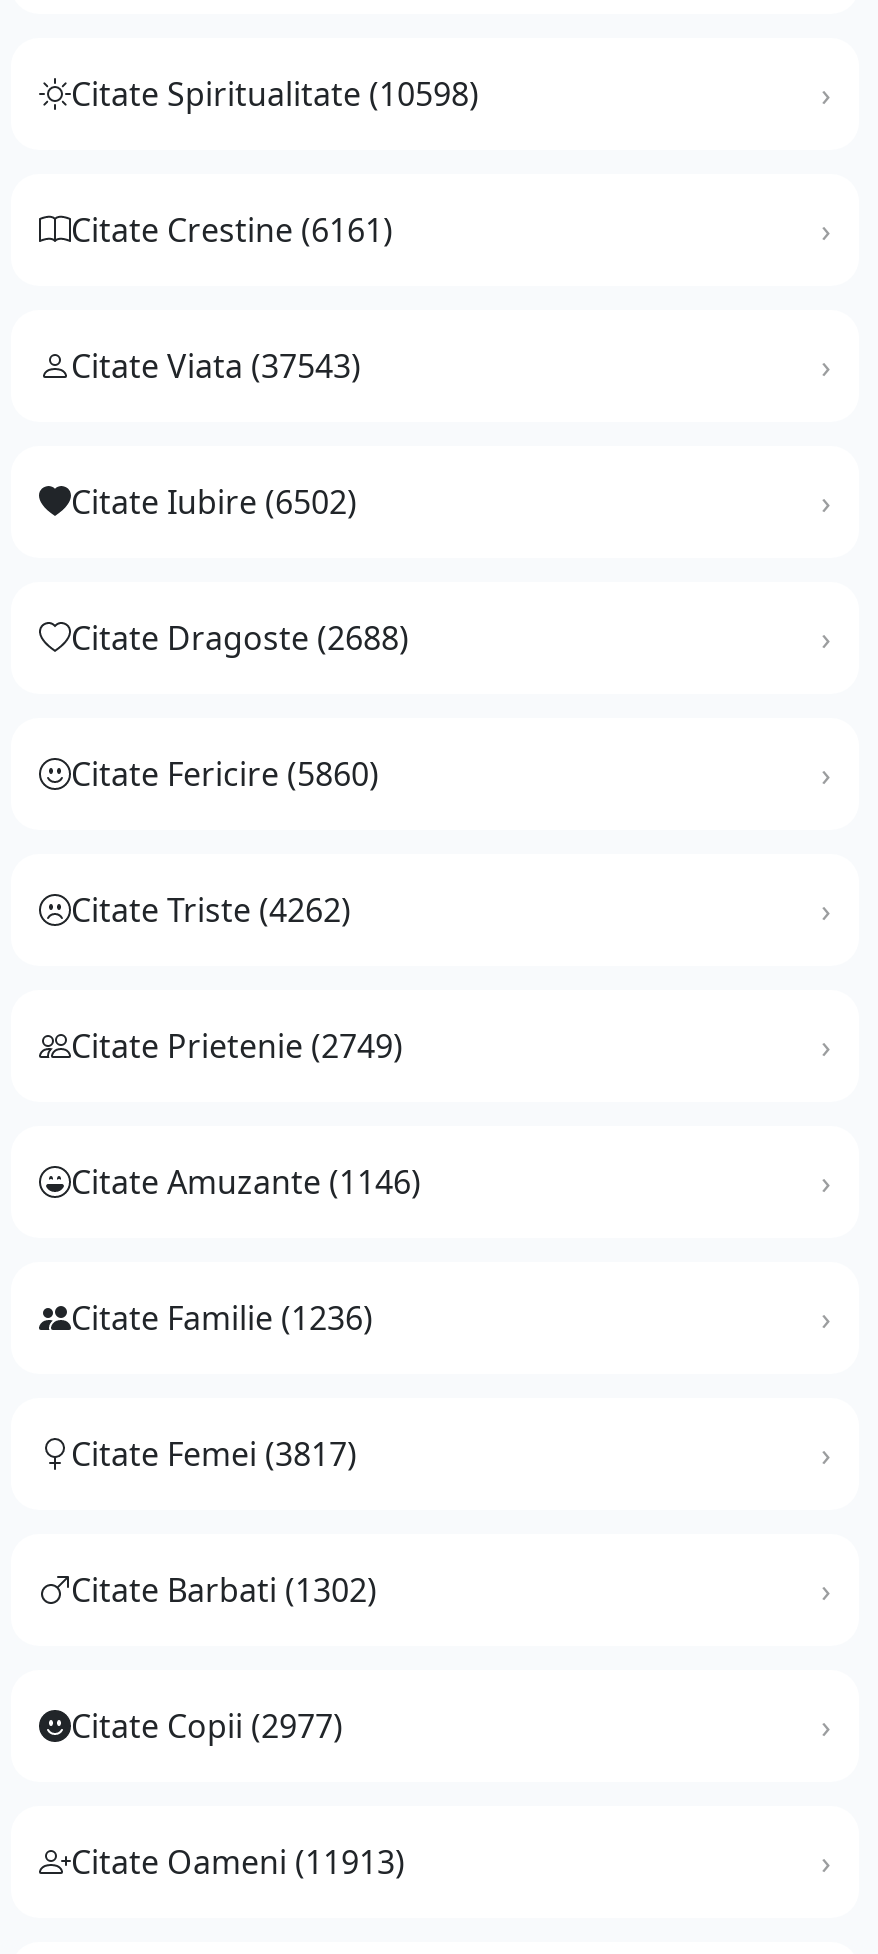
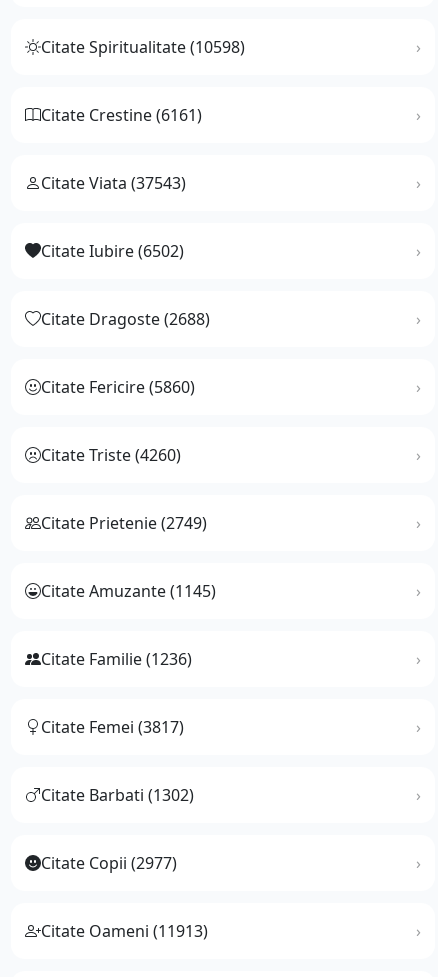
[71,887,351,931] Citate Triste (4262) -> [41,443,181,465] Citate Triste (4260)
[71,1159,421,1203] Citate Amuzante (1146) -> [41,579,216,601] Citate Amuzante (1145)

